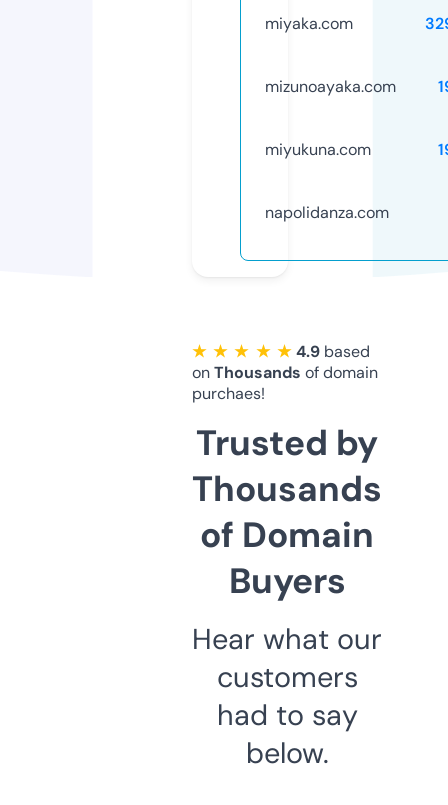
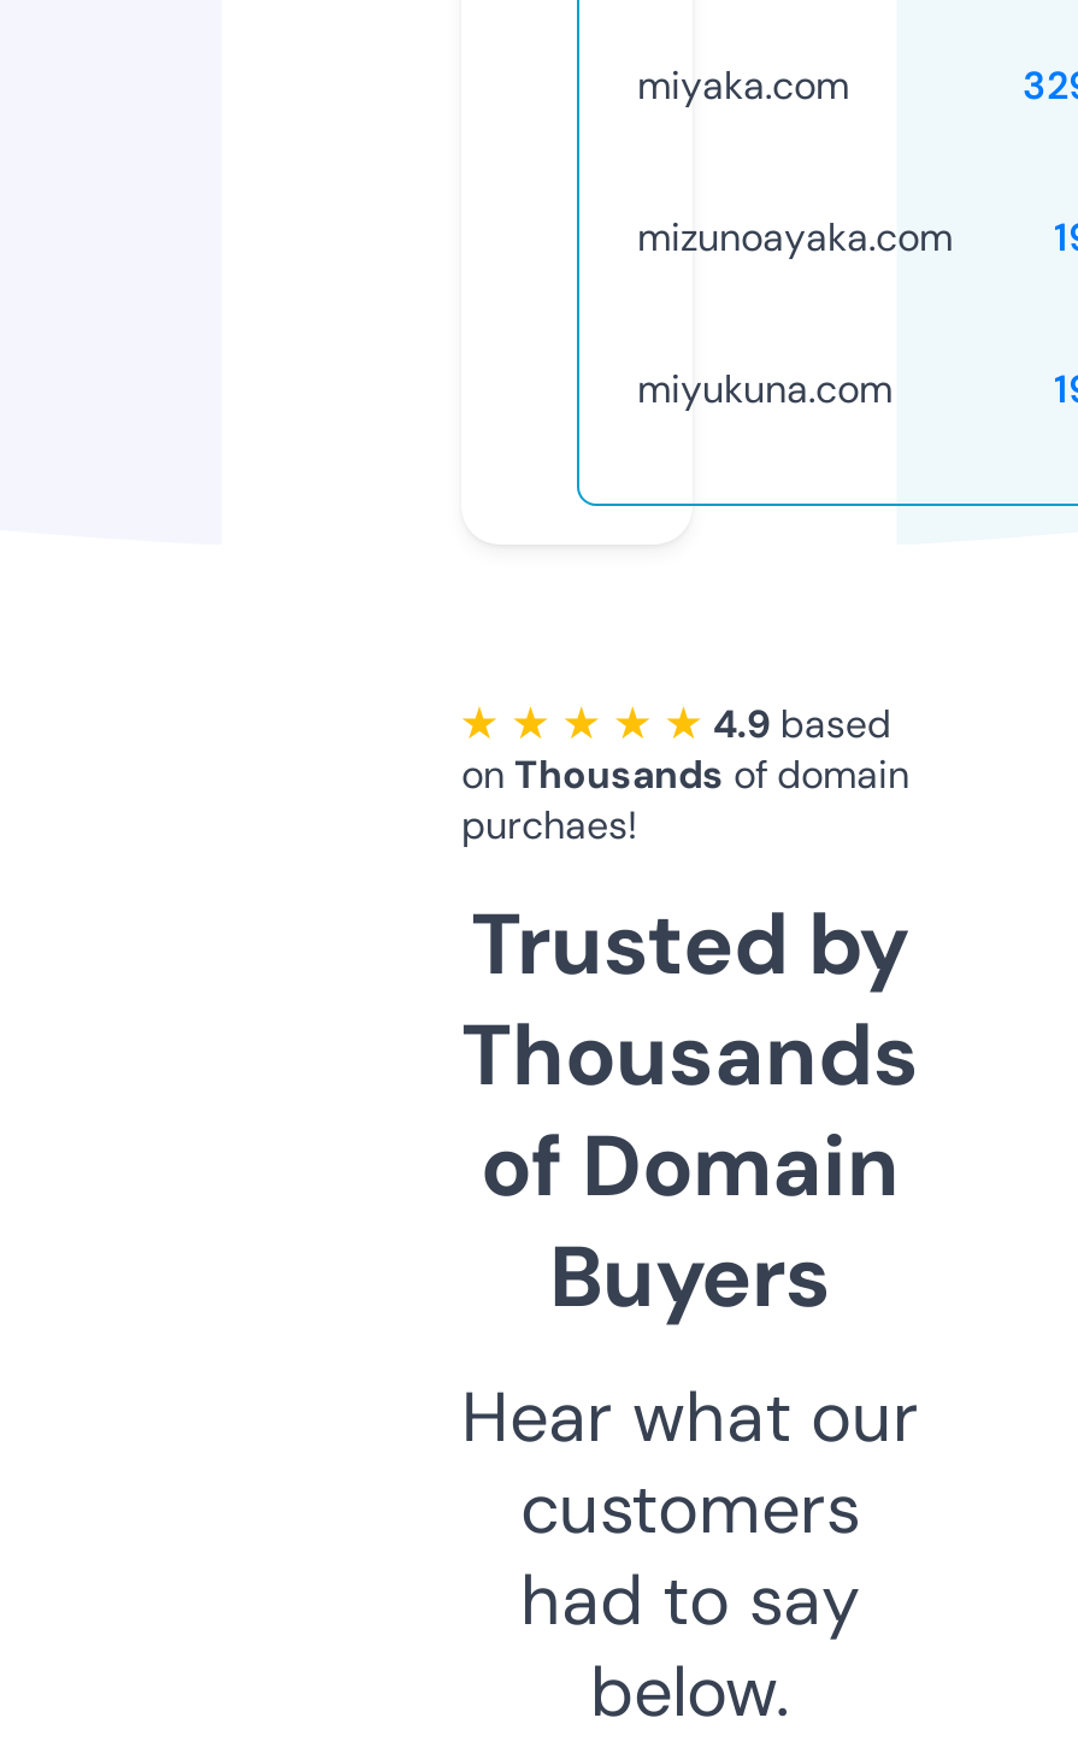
[265,202,389,223] napolidanza.com -> none

